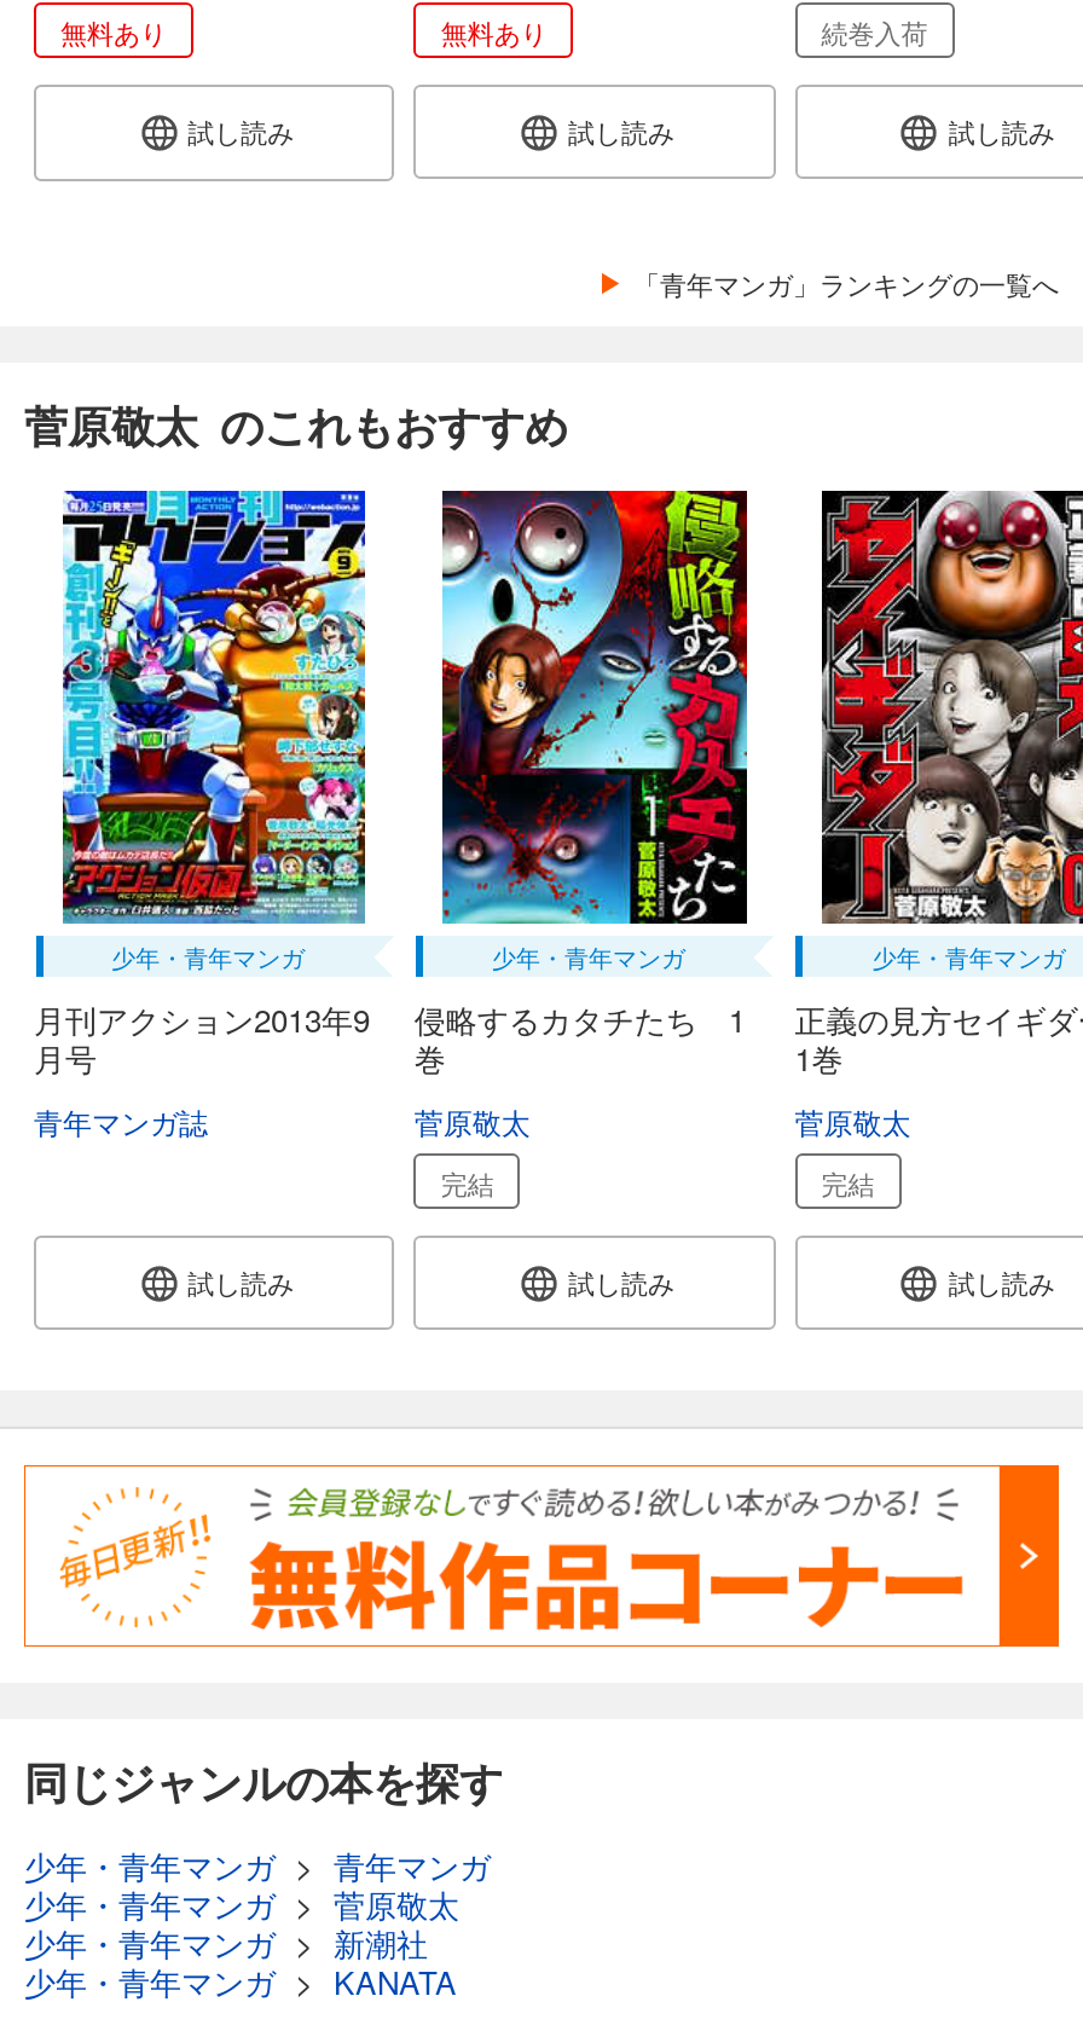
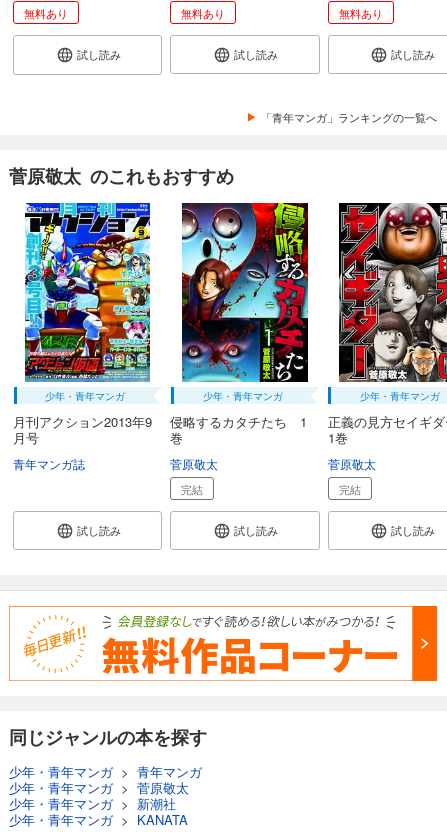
[821,12,928,51] 続巻入荷 -> [339,5,383,21] 無料あり

